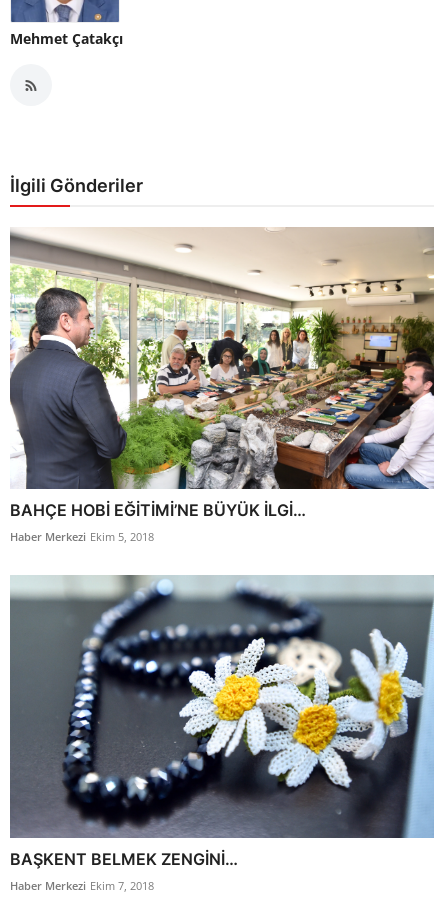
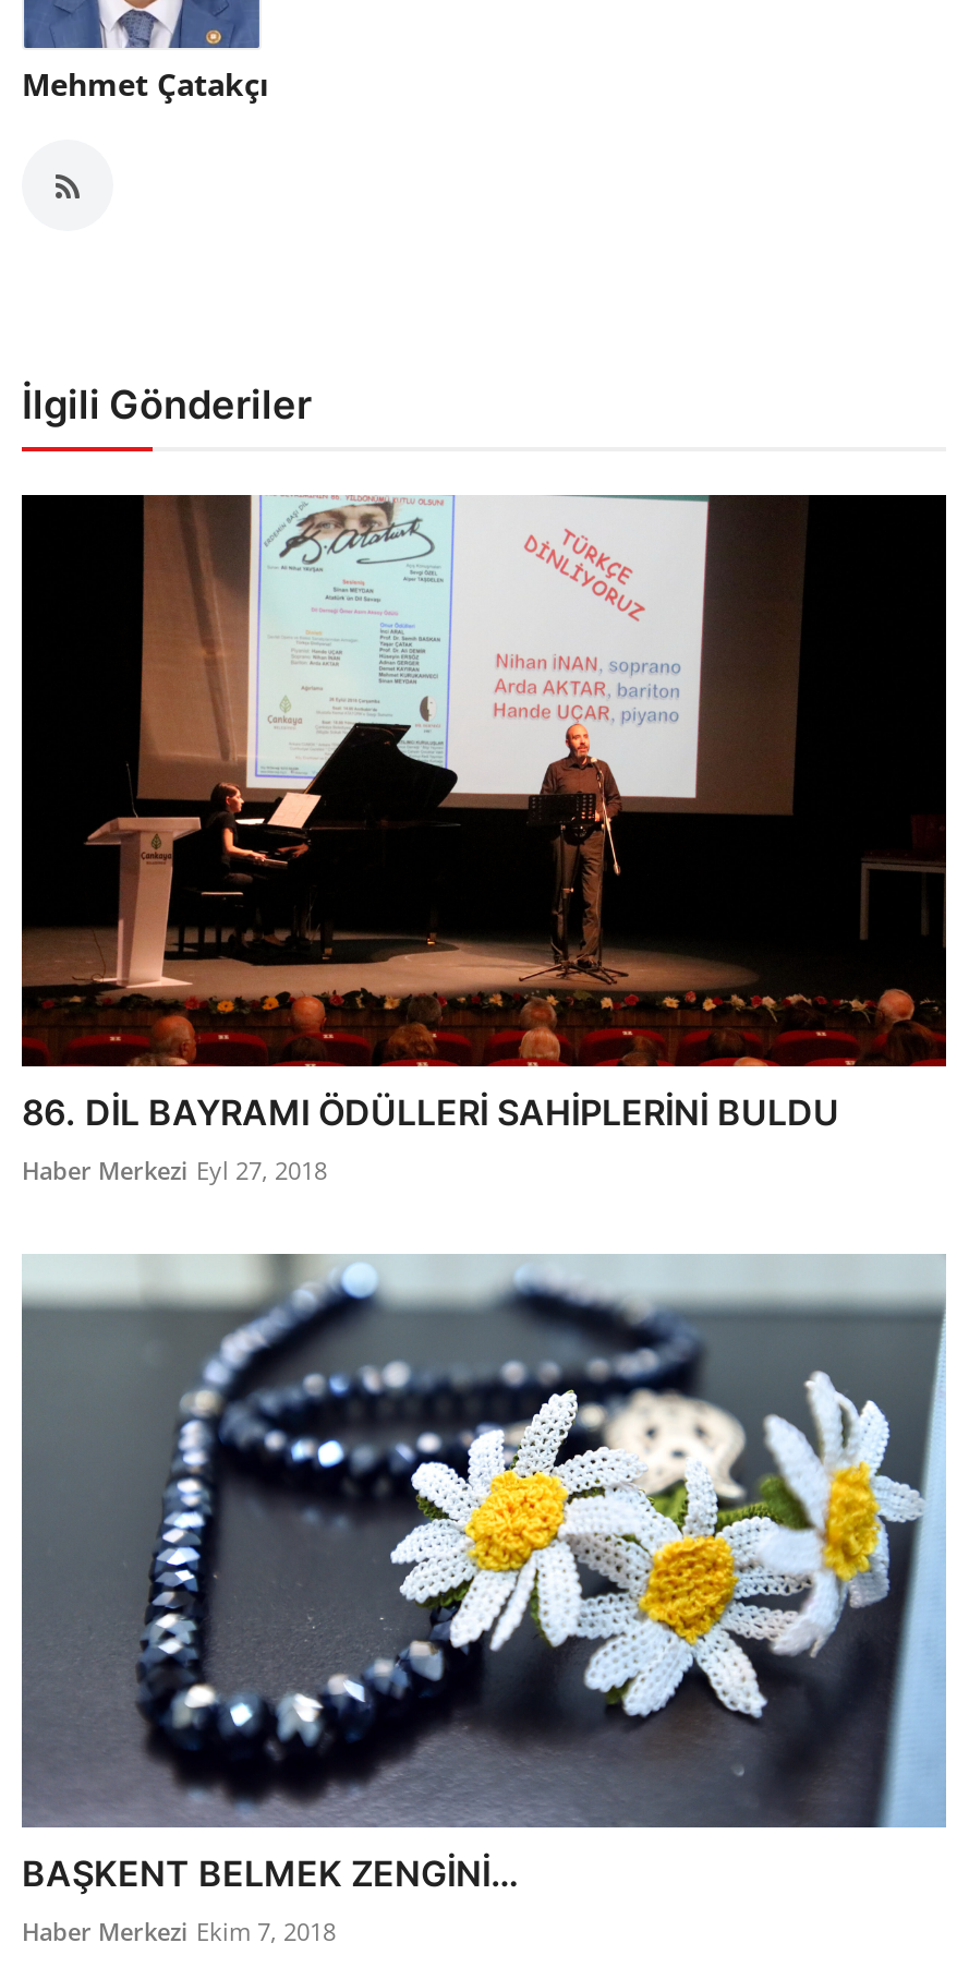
[9,227,435,544] [image] | BAHÇE HOBİ EĞİTİMİ’NE BÜYÜK İLGİ… | Haber Merkezi Ekim 5, 2018 -> [20,493,948,1187] [image] | 86. DİL BAYRAMI ÖDÜLLERİ SAHİPLERİNİ BULDU | Haber Merkezi Eyl 27, 2018

